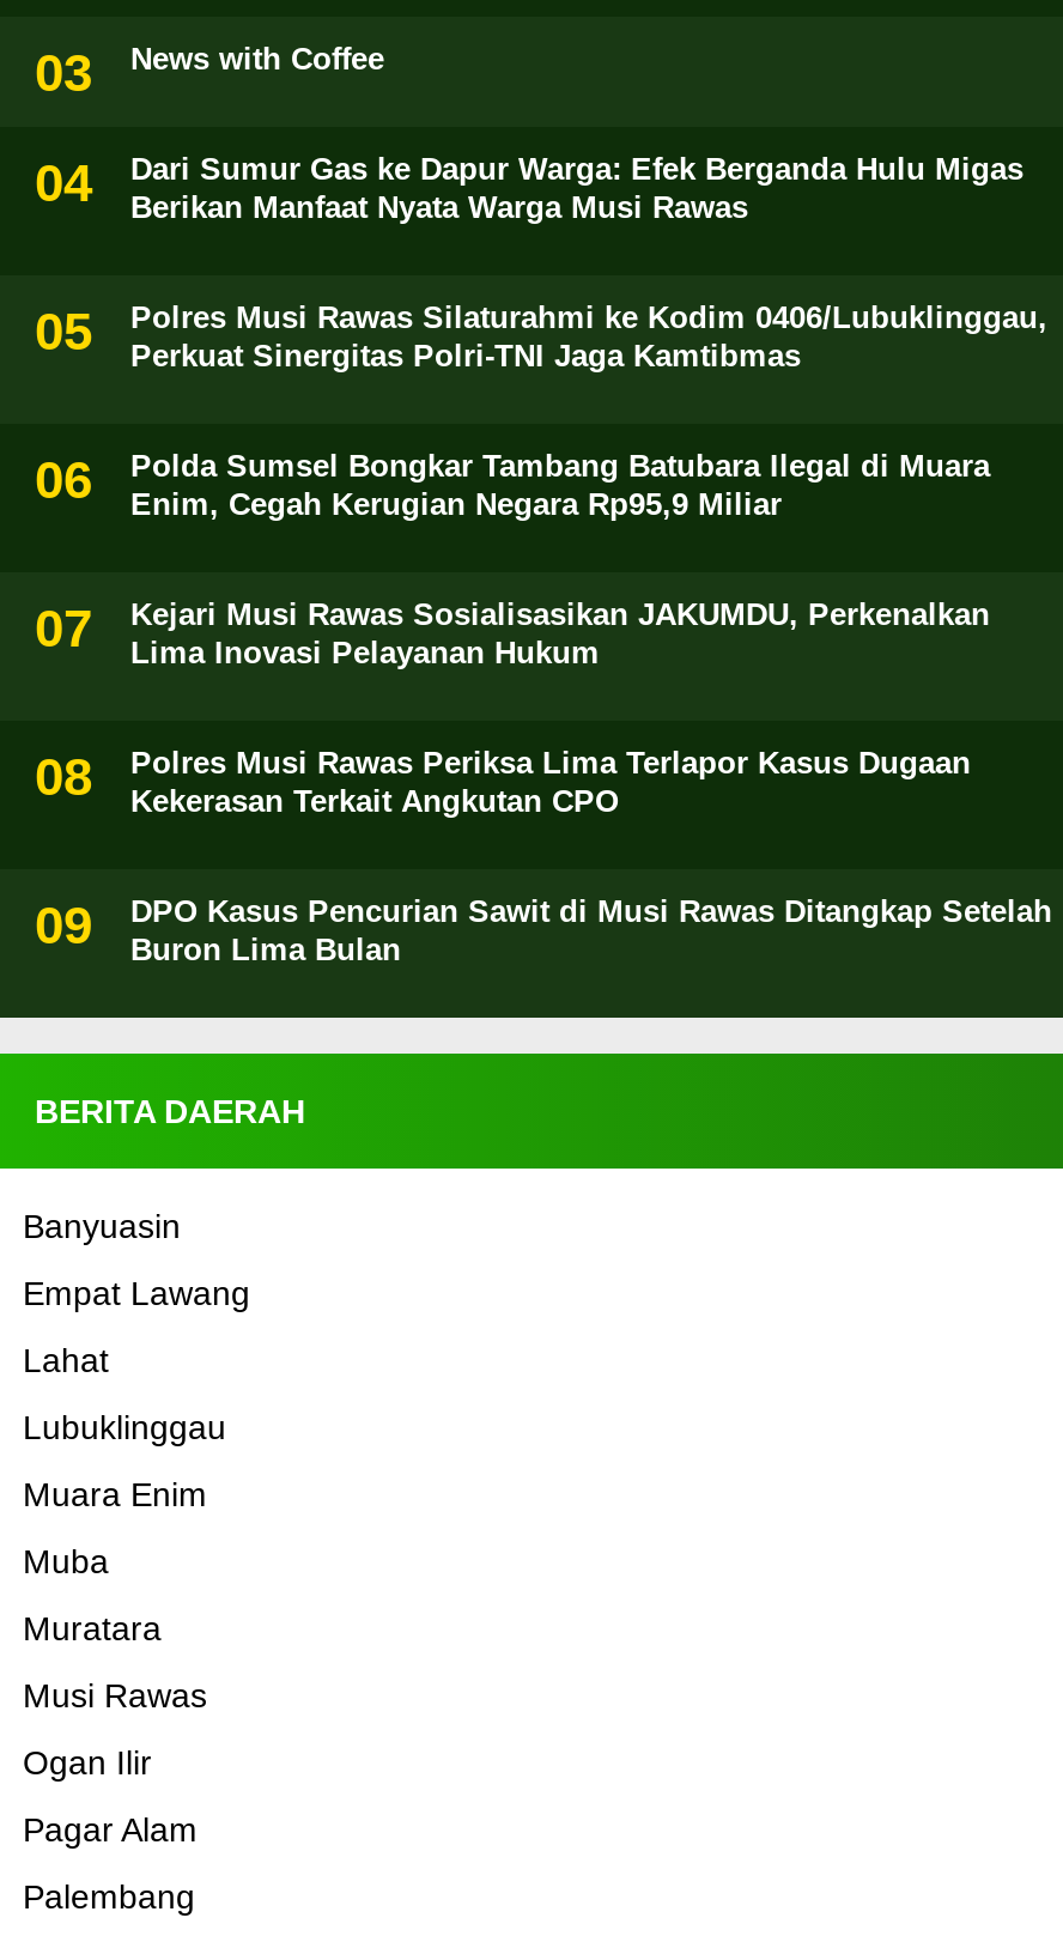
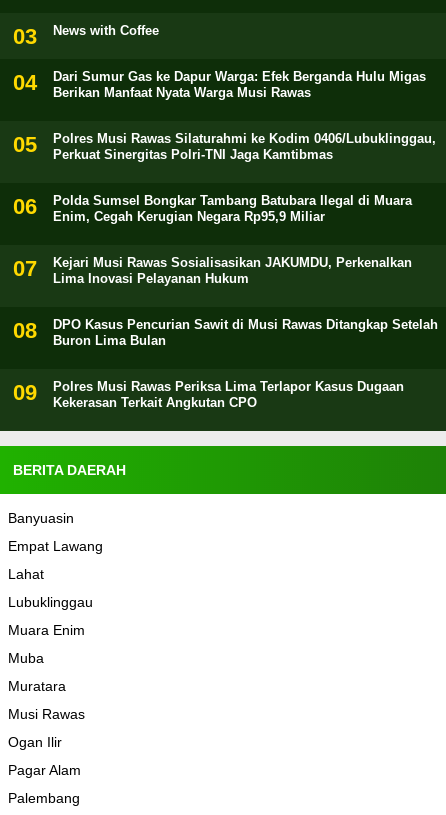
moved [130,745,971,819] -> [53,379,404,410]: Polres Musi Rawas Periksa Lima Terlapor Kasus Dugaan | Kekerasan Terkait Angkutan CPO
moved [130,894,1052,968] -> [53,317,438,348]: DPO Kasus Pencurian Sawit di Musi Rawas Ditangkap Setelah | Buron Lima Bulan

